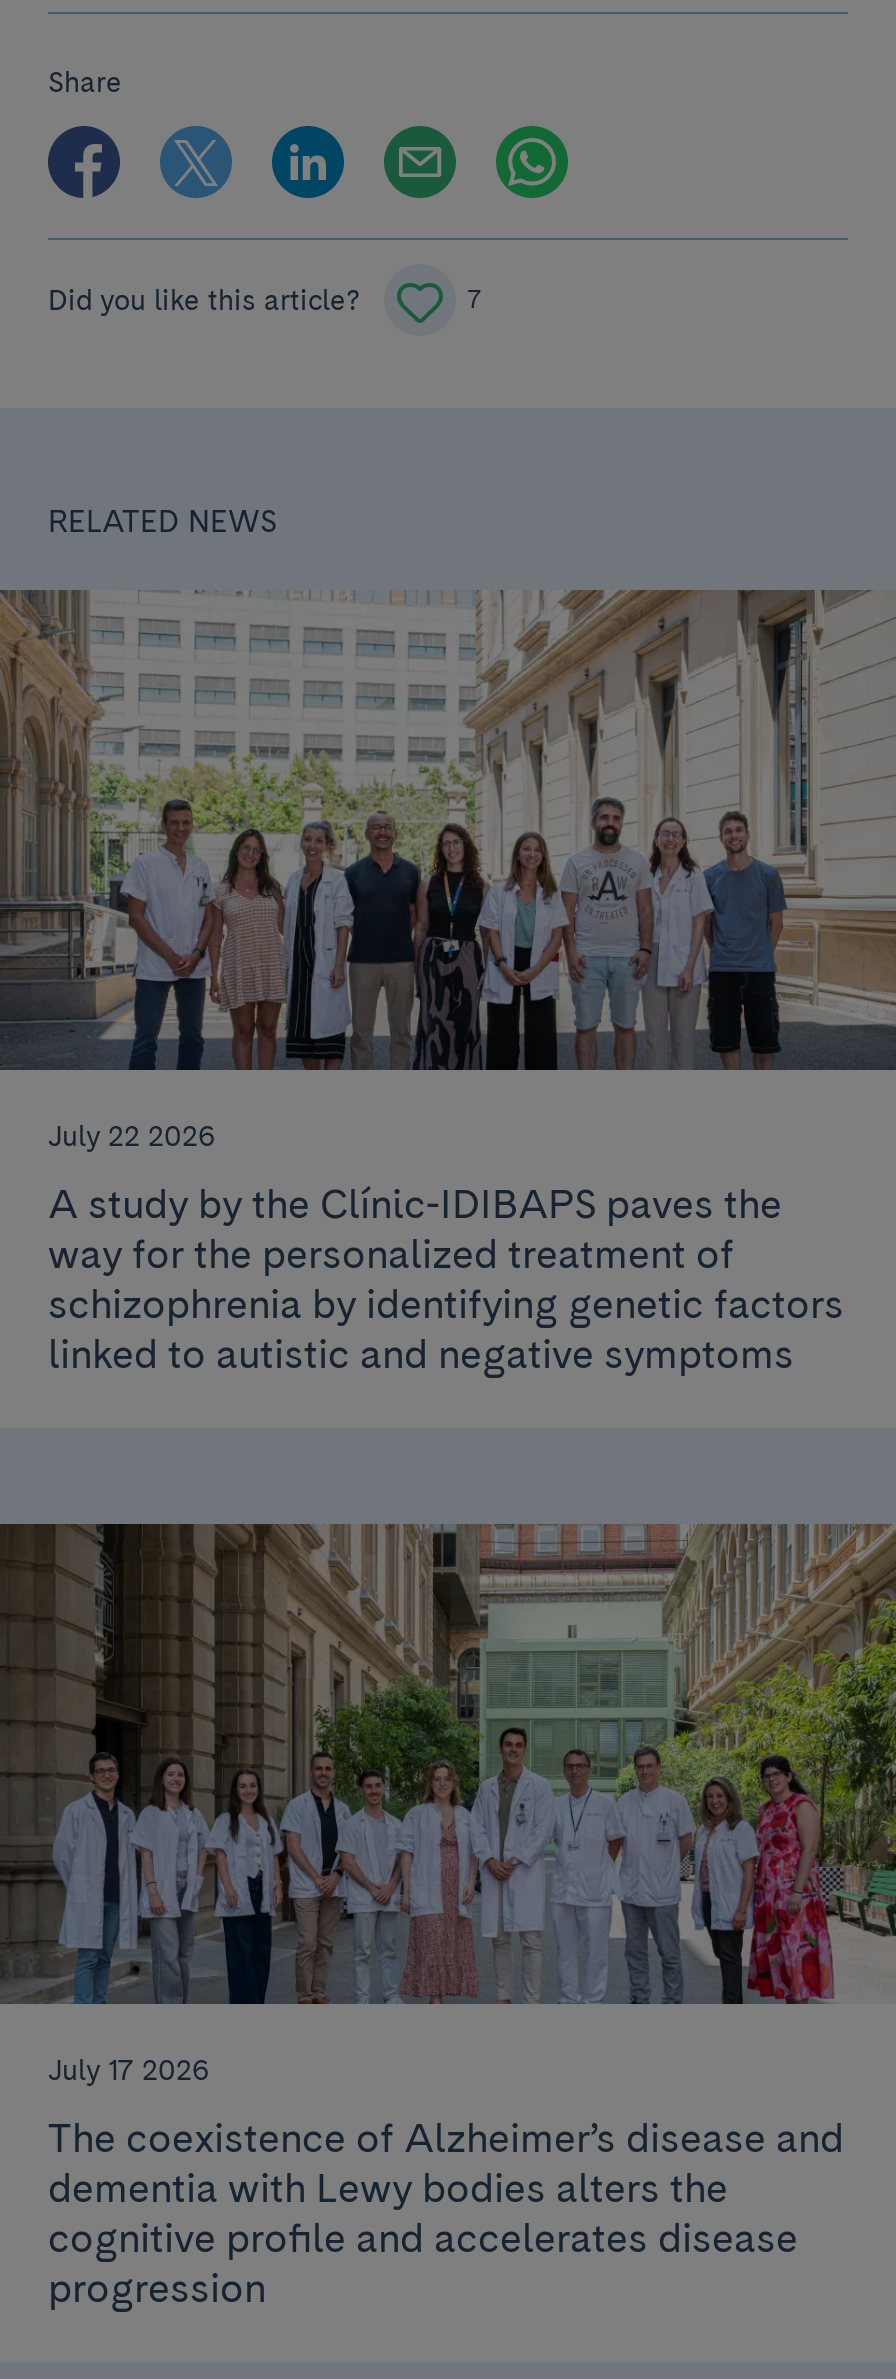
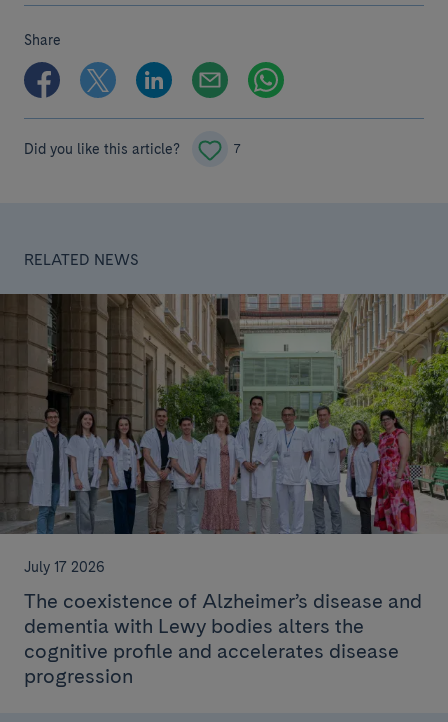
[6,588,890,1378] [image] | July 22 2026 | A study by the Clínic-IDIBAPS paves the | way for the personalized treatment of | schizophrenia by identifying genetic factors | linked to autistic and negative symptoms -> none

